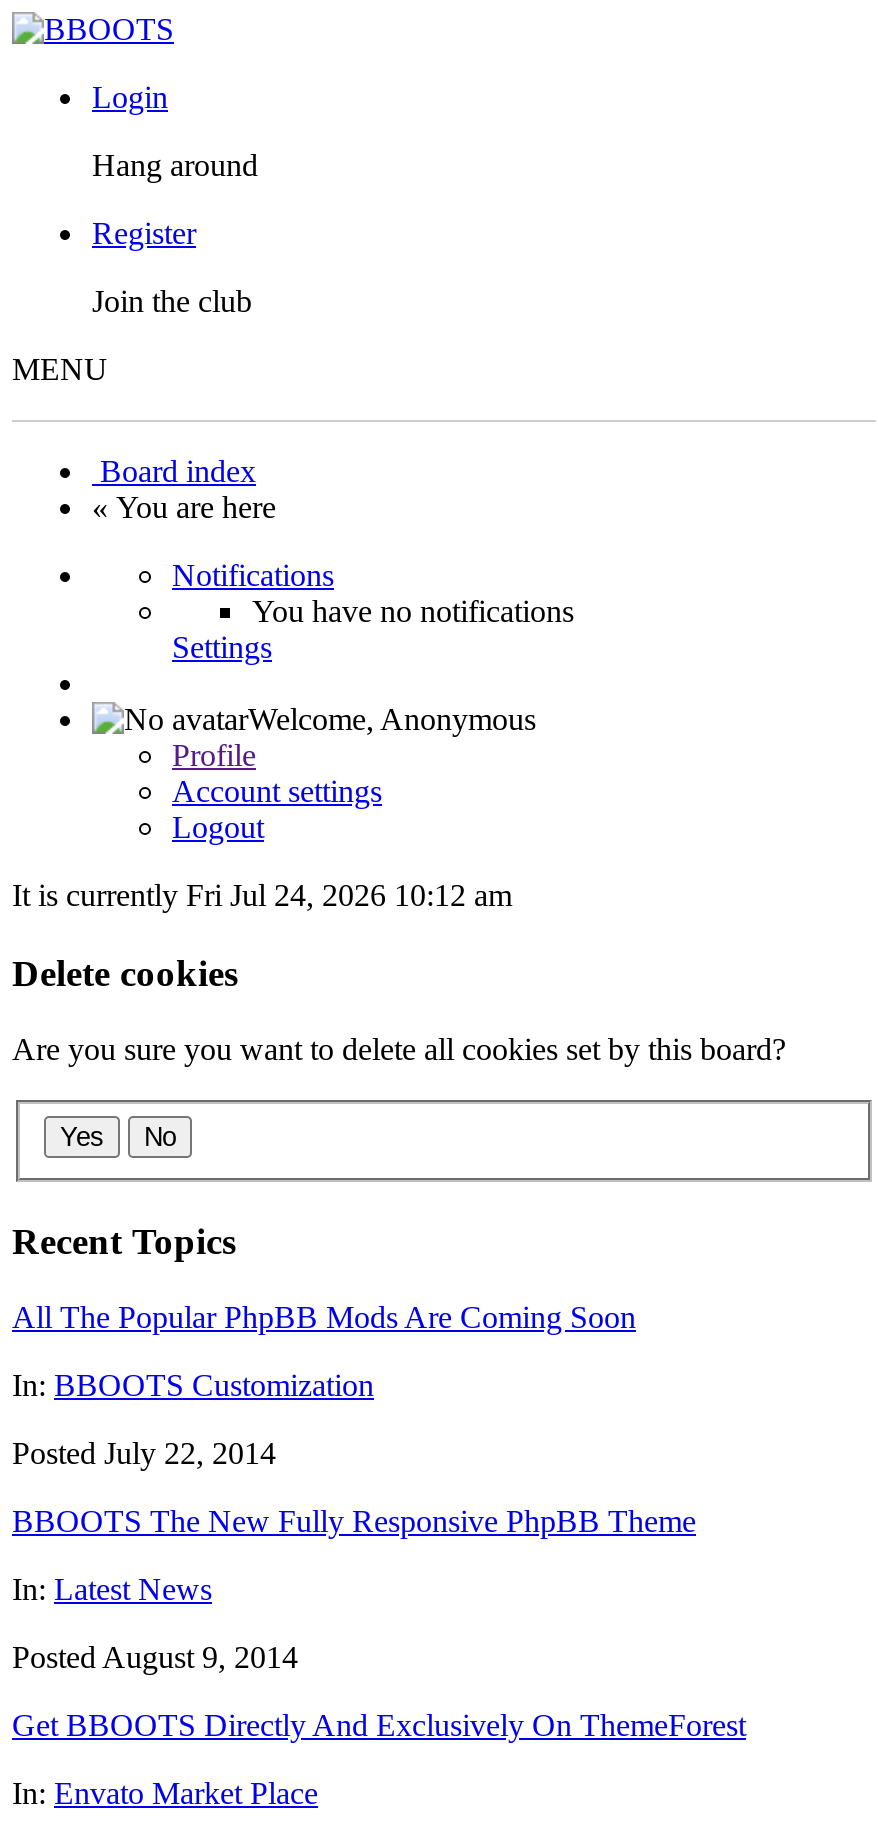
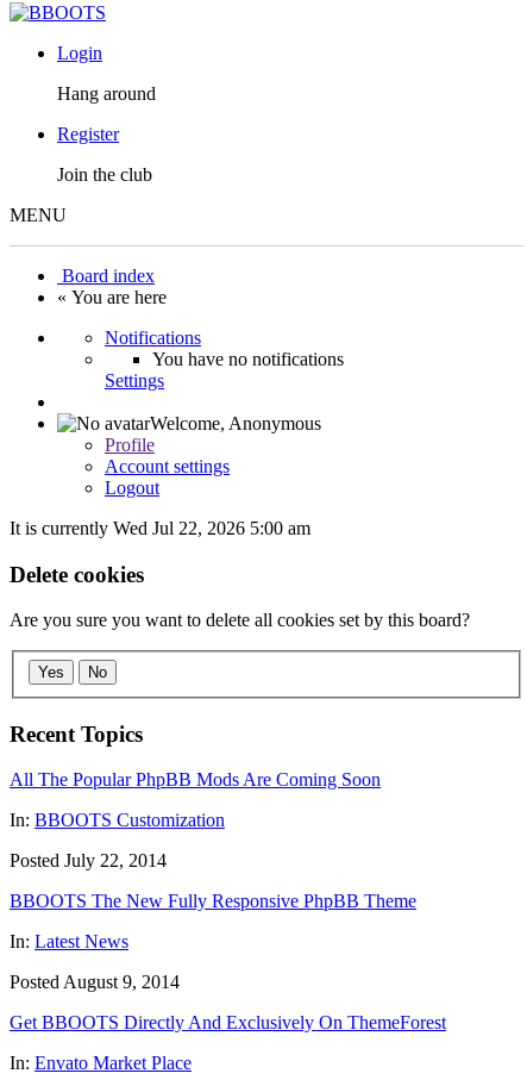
[12,878,512,912] It is currently Fri Jul 24, 2026 10:12 am -> [10,518,310,538] It is currently Wed Jul 22, 2026 5:00 am

